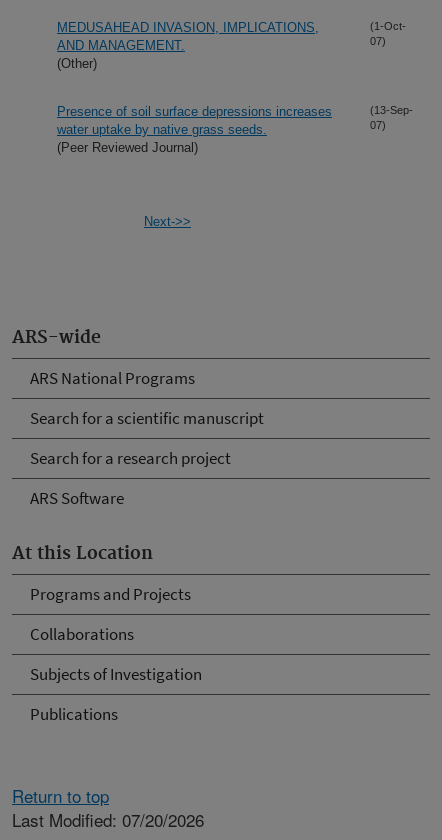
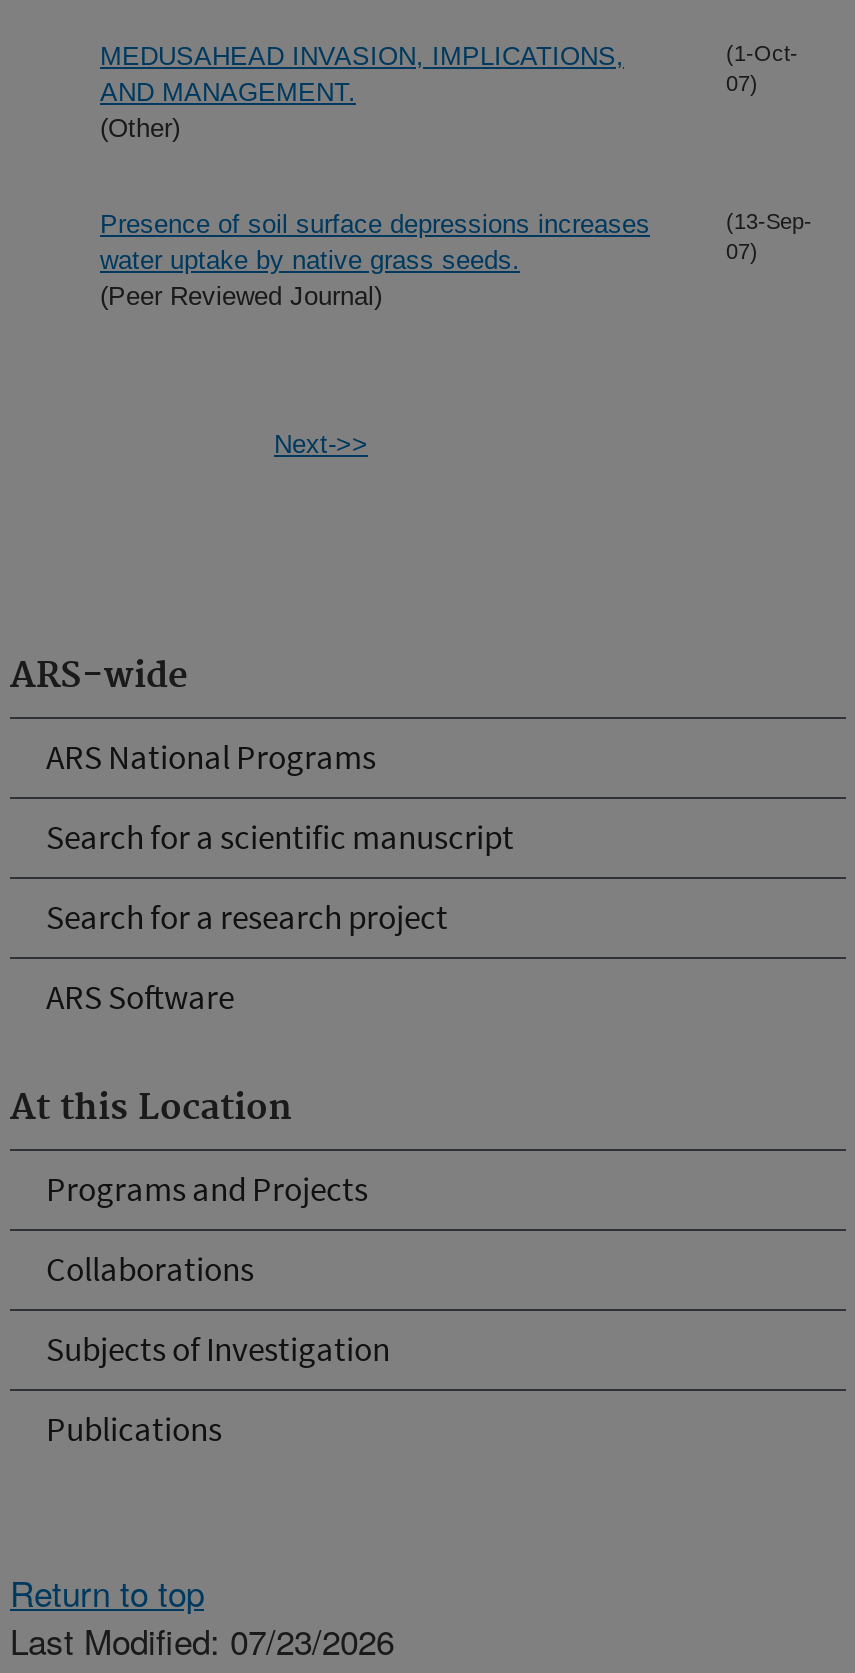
[12,806,204,831] Last Modified: 07/20/2026 -> [10,1614,394,1664] Last Modified: 07/23/2026

